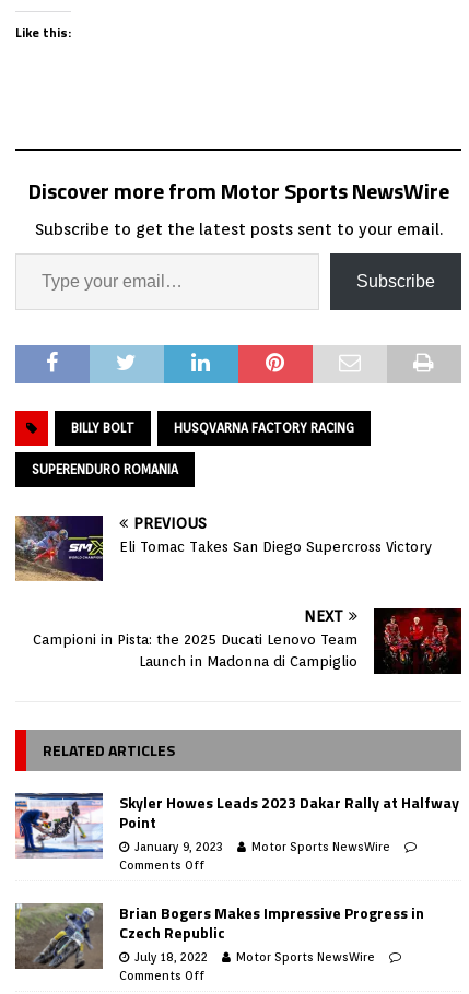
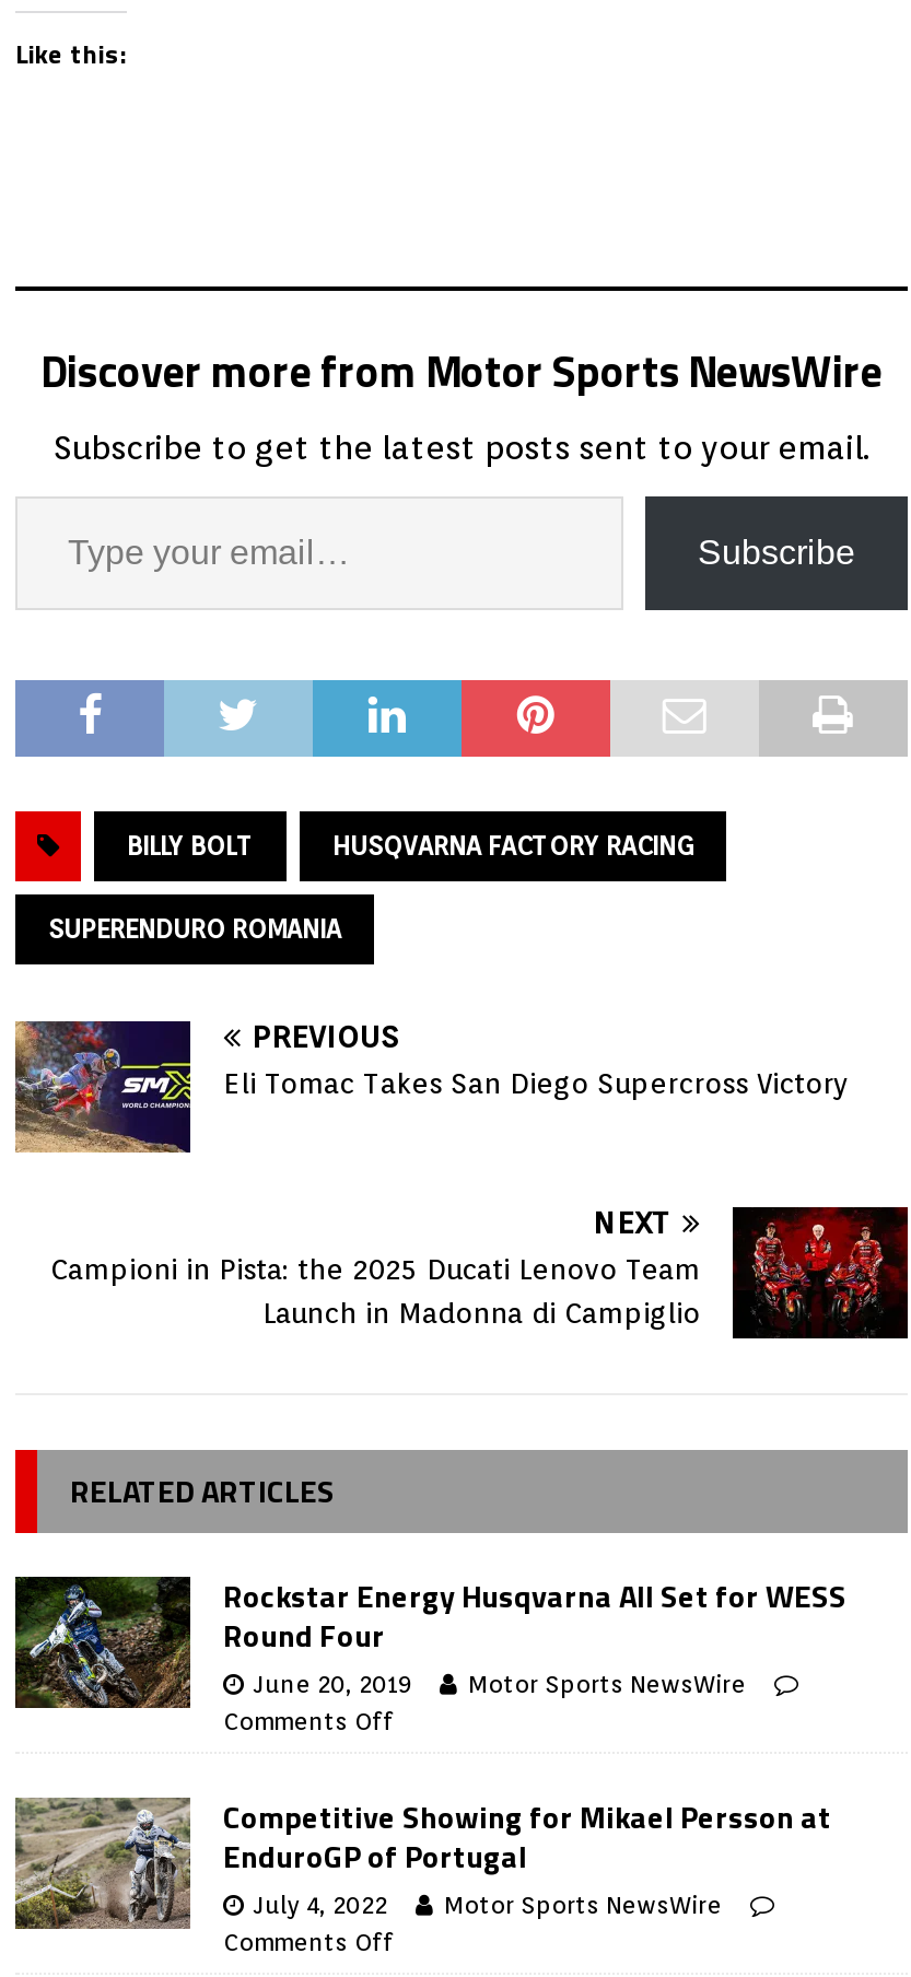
[14,791,459,859] [image] | Skyler Howes Leads 2023 Dakar Rally at Halfway | Point | January 9, 2023 -> [13,1573,846,1710] [image] | Rockstar Energy Husqvarna All Set for WESS | Round Four | June 20, 2019
[15,901,424,969] [image] | Brian Bogers Makes Impressive Progress in | Czech Republic | July 18, 2022 -> [15,1794,831,1931] [image] | Competitive Showing for Mikael Persson at | EnduroGP of Portugal | July 4, 2022

